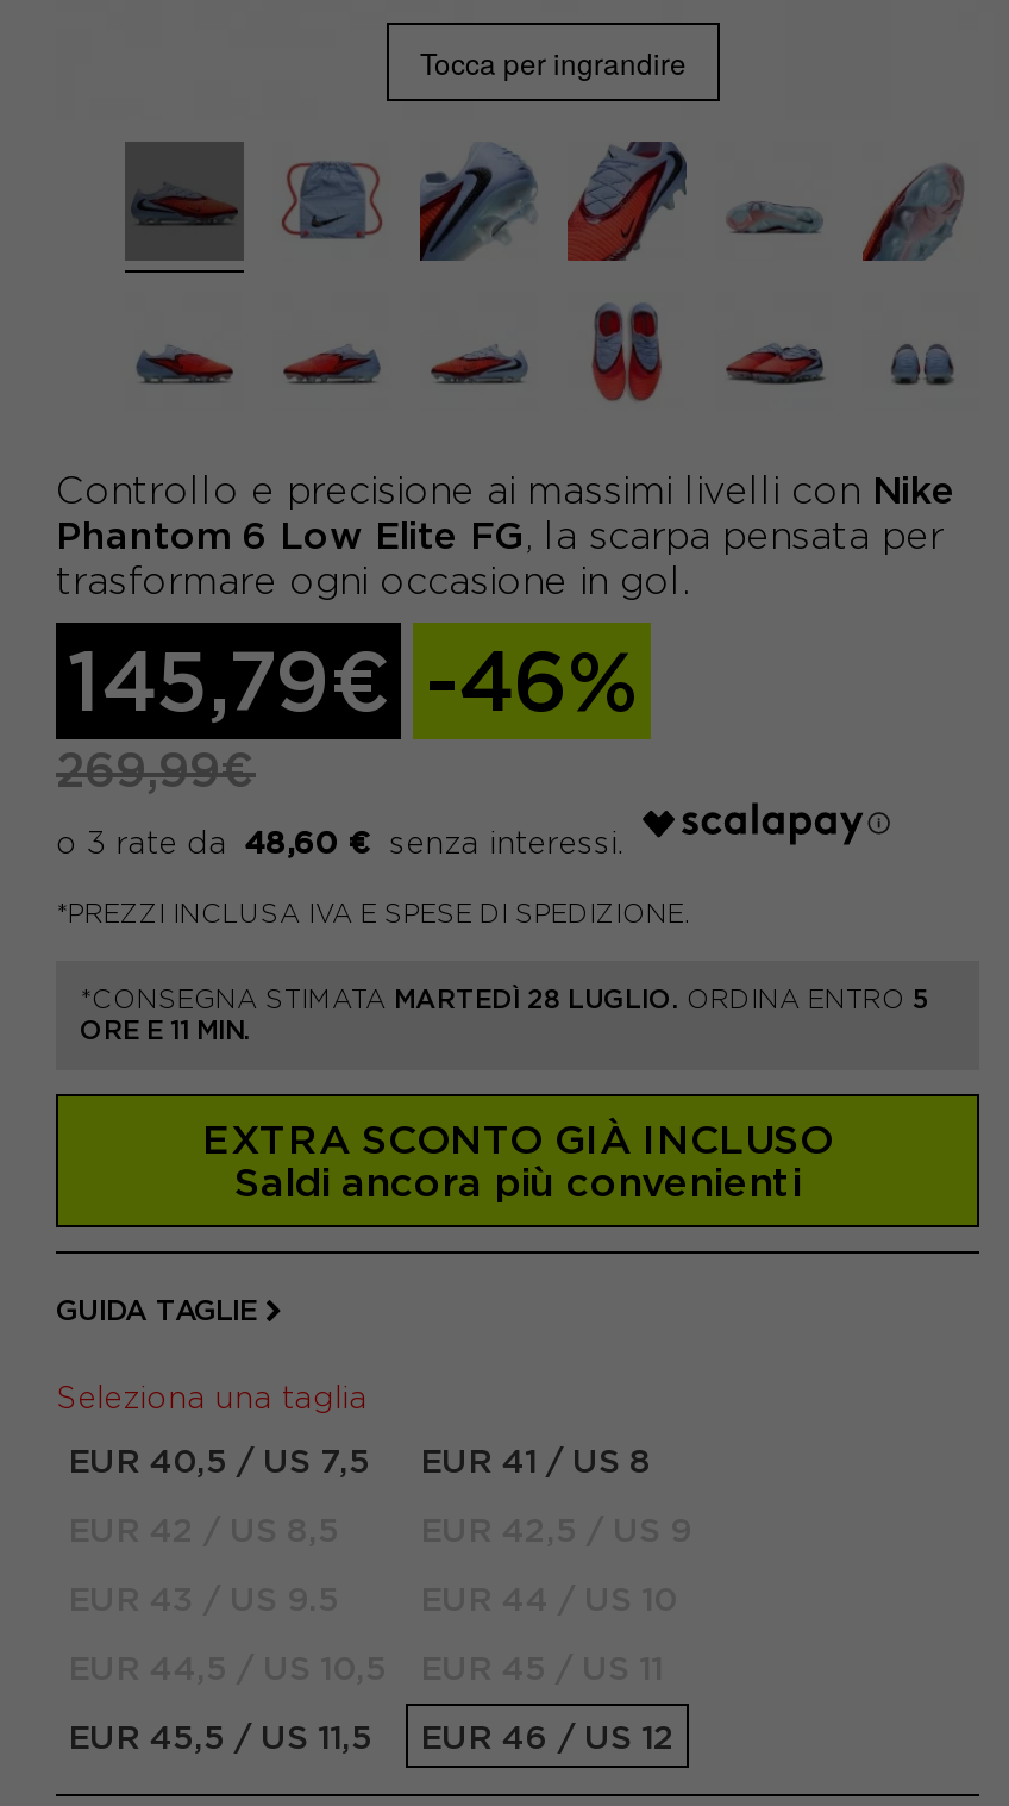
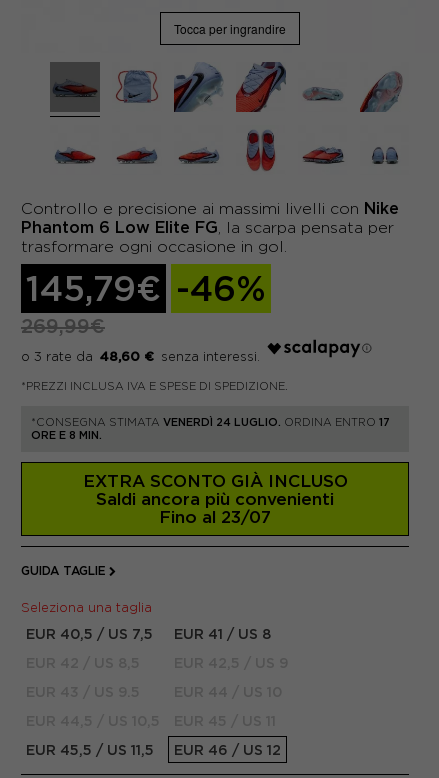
[80,985,929,1013] *CONSEGNA STIMATA MARTEDÌ 28 LUGLIO. ORDINA ENTRO 5 -> [31,416,390,428] *CONSEGNA STIMATA VENERDÌ 24 LUGLIO. ORDINA ENTRO 17
[80,1016,251,1044] ORE E 11 MIN. -> [31,429,102,441] ORE E 8 MIN.
none -> [159,507,271,526] Fino al 23/07

